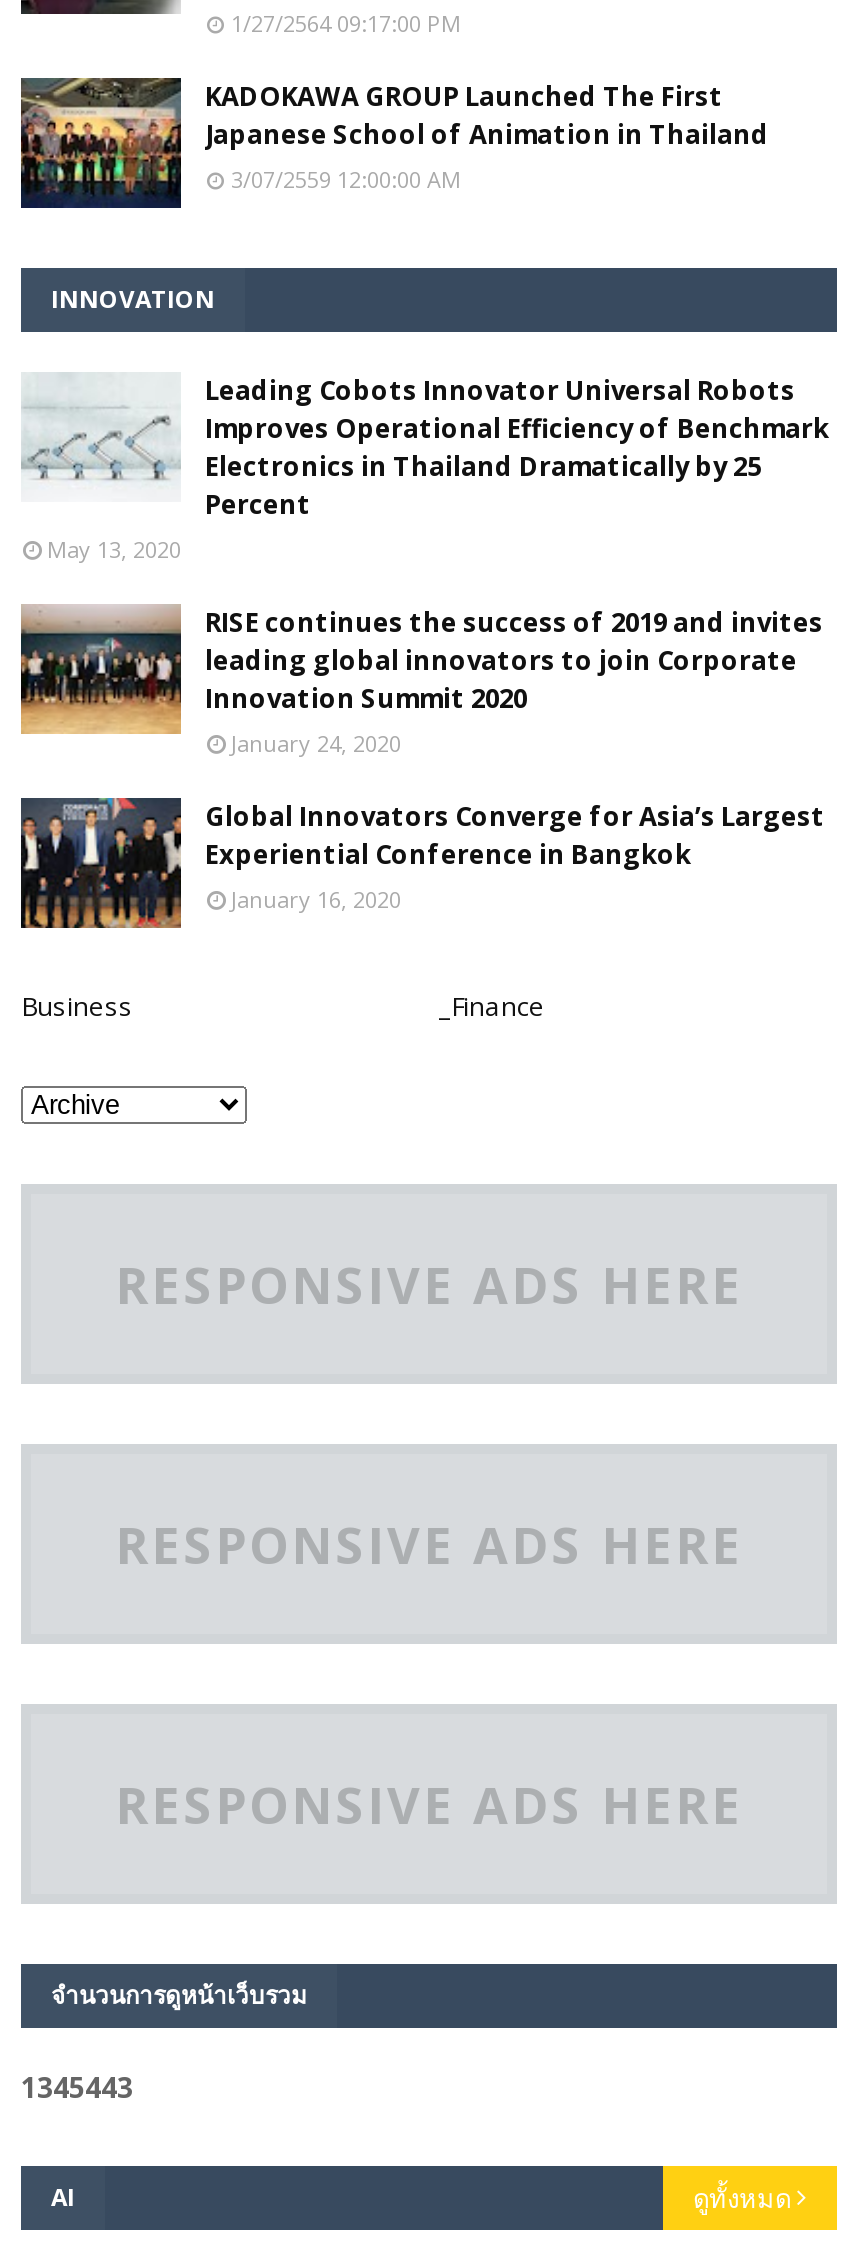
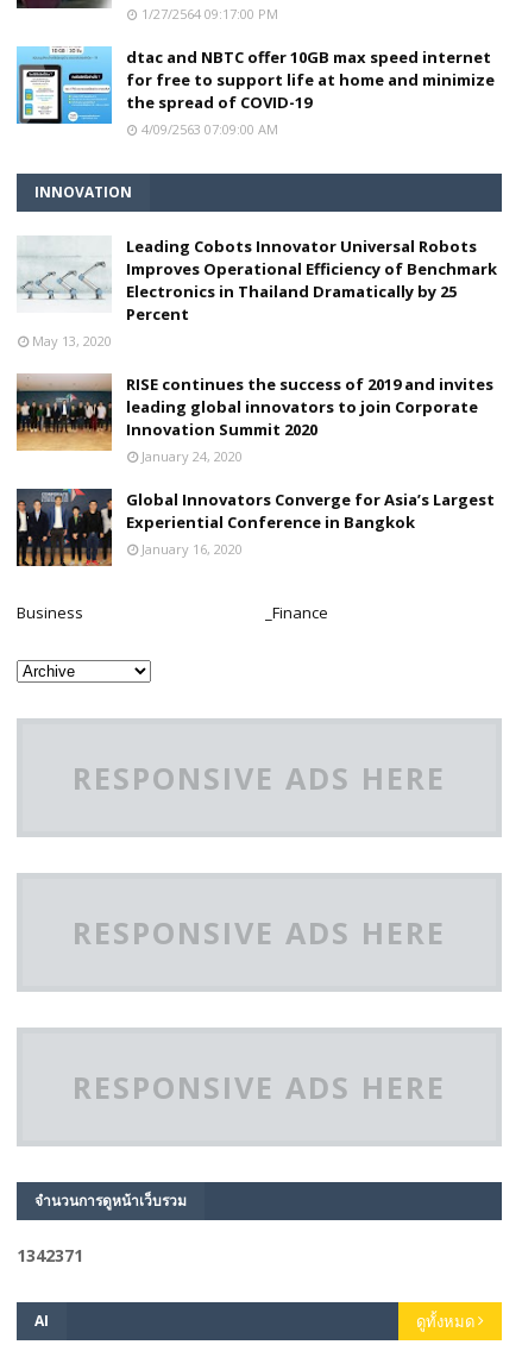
[19,76,769,210] [image] | KADOKAWA GROUP Launched The First | Japanese School of Animation in Thailand | 3/07/2559 12:00:00 AM -> [15,46,495,138] [image] | dtac and NBTC offer 10GB max speed internet | for free to support life at home and minimize | the spread of COVID-19 | 4/09/2563 07:09:00 AM
[21,2067,133,2105] 1345443 -> [17,1244,83,1266] 1342371

